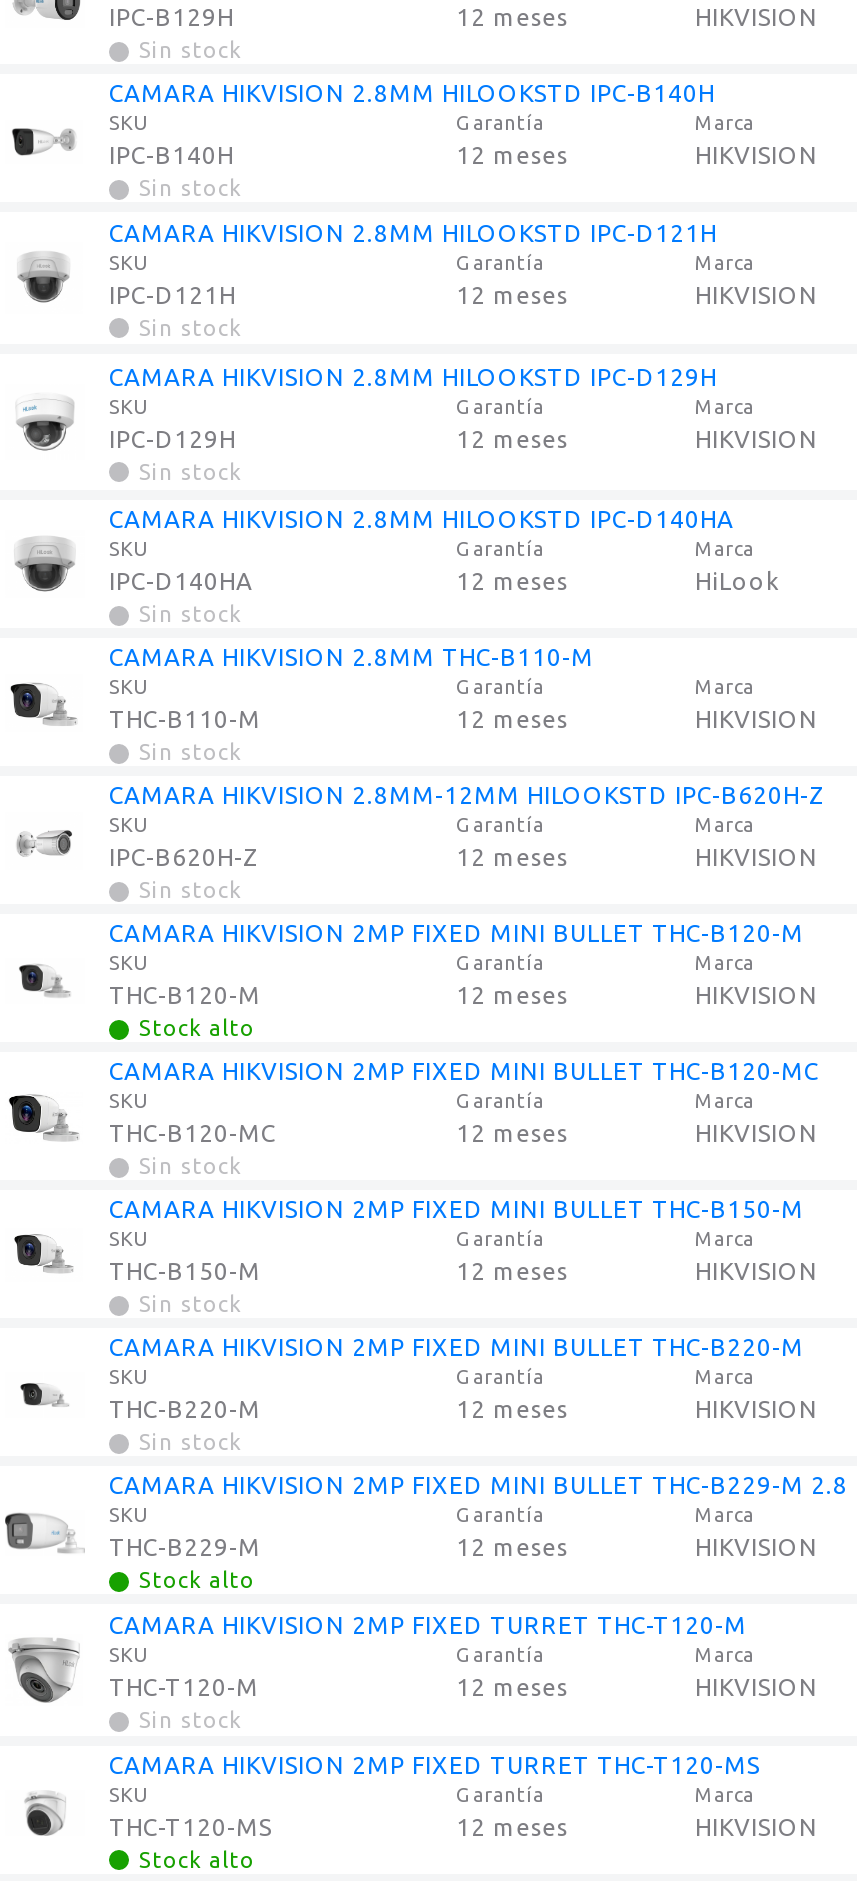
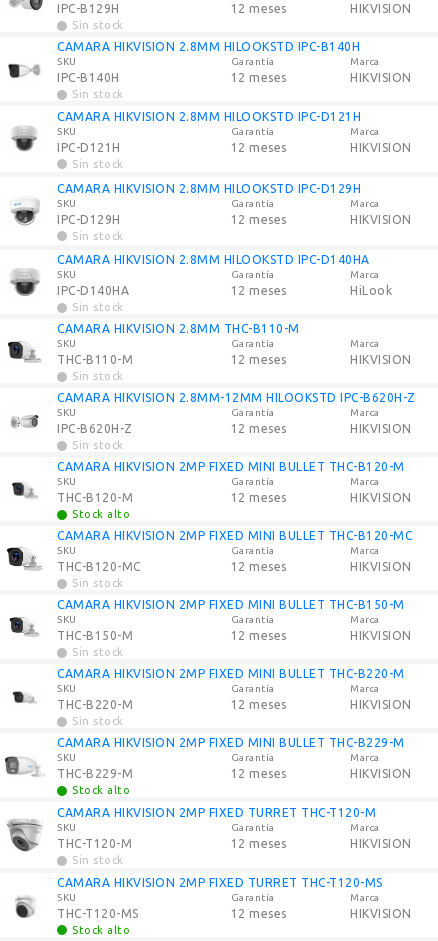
[109,1473,848,1499] CAMARA HIKVISION 2MP FIXED MINI BULLET THC-B229-M 2.8 -> [57,736,404,749] CAMARA HIKVISION 2MP FIXED MINI BULLET THC-B229-M

